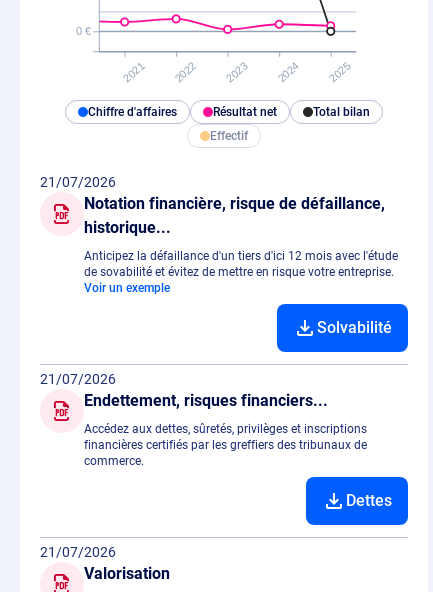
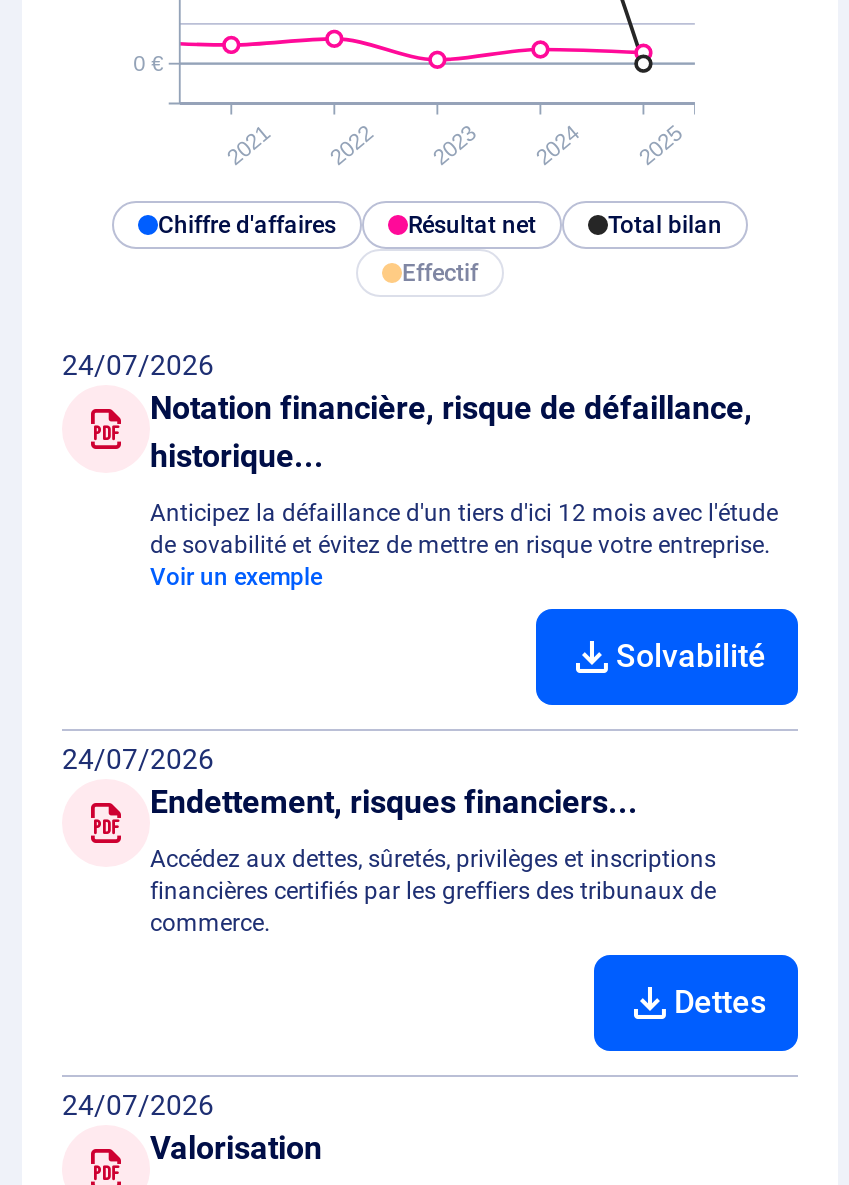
[40,174,116,190] 21/07/2026 -> [62,350,214,382] 24/07/2026
[40,371,116,387] 21/07/2026 -> [62,744,214,776] 24/07/2026
[40,544,116,560] 21/07/2026 -> [62,1090,214,1122] 24/07/2026

